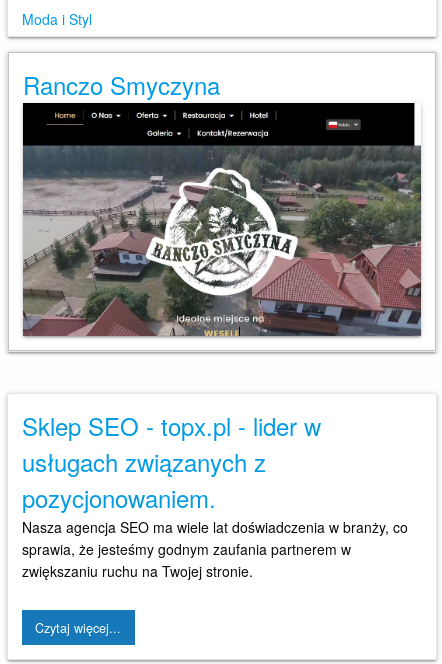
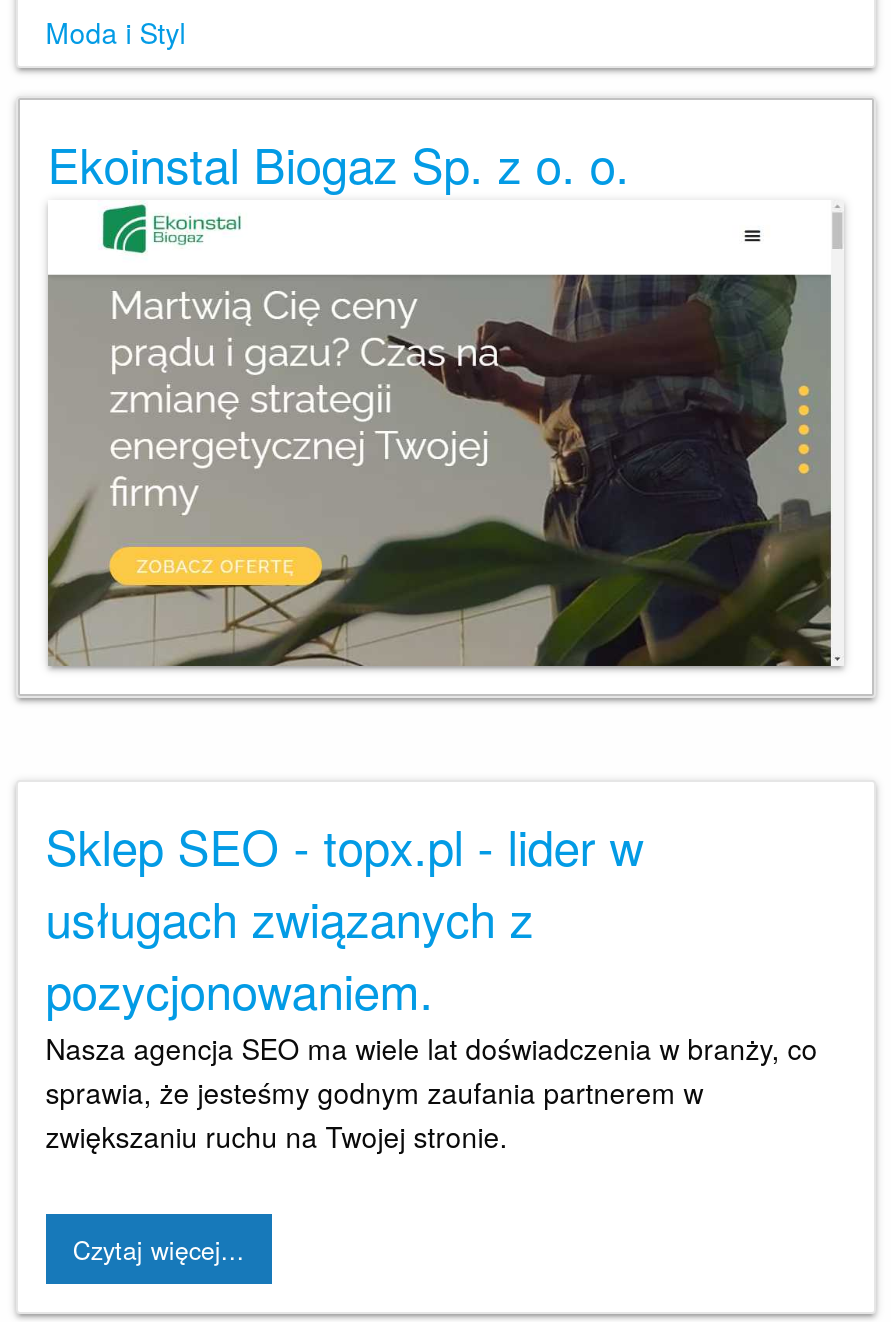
[23,66,220,101] Ranczo Smyczyna -> [48,127,630,197] Ekoinstal Biogaz Sp. z o. o.
[22,102,422,337] [image] -> [48,200,844,666] [image]

